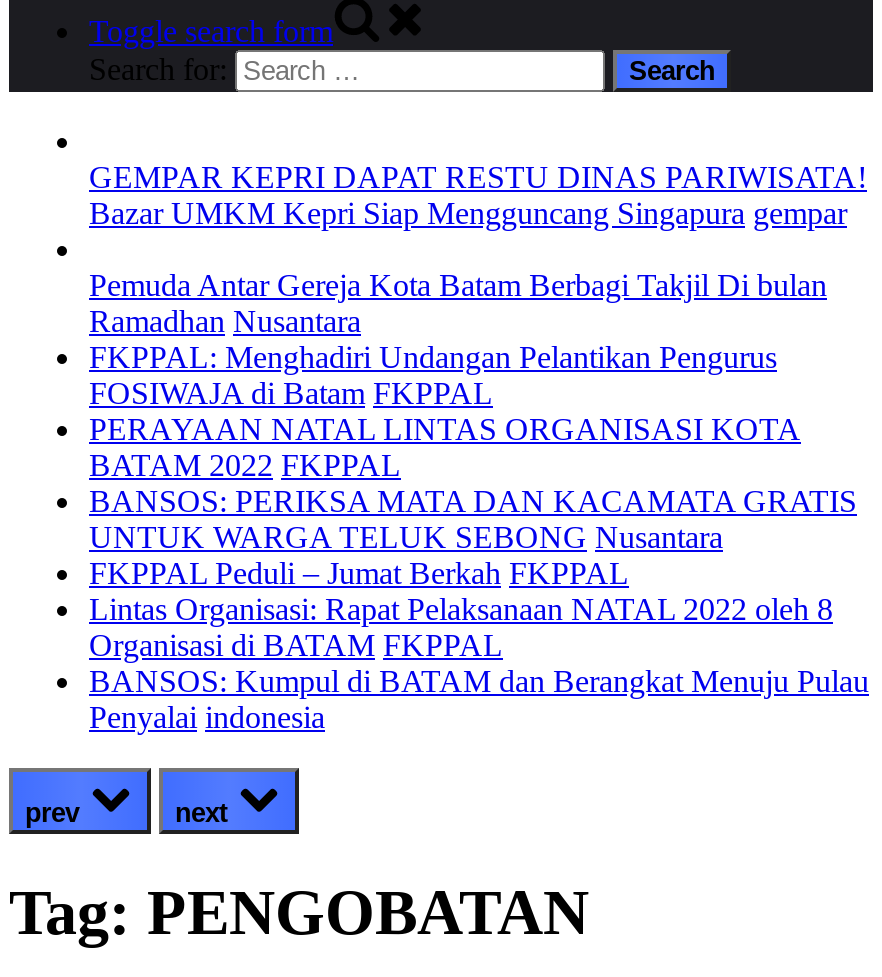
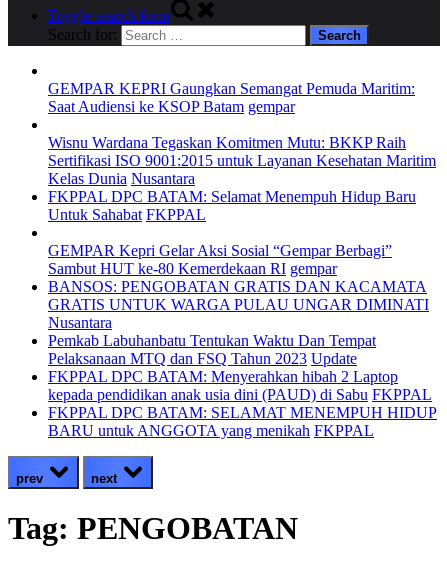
[89,160,869,734] GEMPAR KEPRI DAPAT RESTU DINAS PARIWISATA! | Bazar UMKM Kepri Siap Mengguncang Singapura gempar | Pemuda Antar Gereja Kota Batam Berbagi Takjil Di bulan | Ramadhan Nusantara | FKPPAL: Menghadiri Undangan Pelantikan Pengurus | FOSIWAJA di Batam FKPPAL | PERAYAAN NATAL LINTAS ORGANISASI KOTA | BATAM 2022 FKPPAL | BANSOS: PERIKSA MATA DAN KACAMATA GRATIS | UNTUK WARGA TELUK SEBONG Nusantara | FKPPAL Peduli – Jumat Berkah FKPPAL | Lintas Organisasi: Rapat Pelaksanaan NATAL 2022 oleh 8 | Organisasi di BATAM FKPPAL | BANSOS: Kumpul di BATAM dan Berangkat Menuju Pulau | Penyalai indonesia -> [48,80,437,439] GEMPAR KEPRI Gaungkan Semangat Pemuda Maritim: | Saat Audiensi ke KSOP Batam gempar | Wisnu Wardana Tegaskan Komitmen Mutu: BKKP Raih | Sertifikasi ISO 9001:2015 untuk Layanan Kesehatan Maritim | Kelas Dunia Nusantara | FKPPAL DPC BATAM: Selamat Menempuh Hidup Baru | Untuk Sahabat FKPPAL | GEMPAR Kepri Gelar Aksi Sosial “Gempar Berbagi” | Sambut HUT ke-80 Kemerdekaan RI gempar | BANSOS: PENGOBATAN GRATIS DAN KACAMATA | GRATIS UNTUK WARGA PULAU UNGAR DIMINATI | Nusantara | Pemkab Labuhanbatu Tentukan Waktu Dan Tempat | Pelaksanaan MTQ dan FSQ Tahun 2023 Update | FKPPAL DPC BATAM: Menyerahkan hibah 2 Laptop | kepada pendidikan anak usia dini (PAUD) di Sabu FKPPAL | FKPPAL DPC BATAM: SELAMAT MENEMPUH HIDUP | BARU untuk ANGGOTA yang menikah FKPPAL

